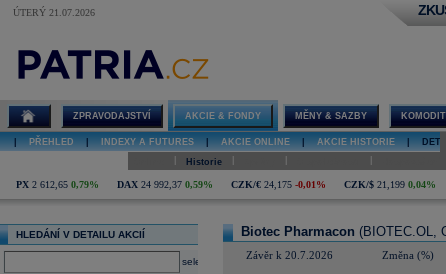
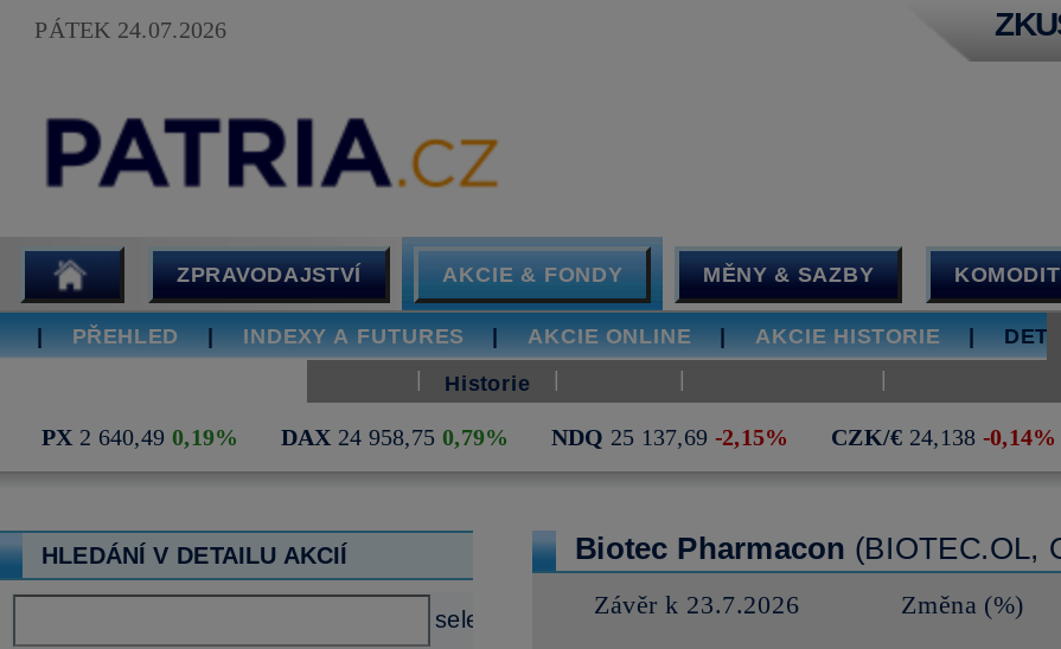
[13,7,95,18] ÚTERÝ 21.07.2026 -> [34,17,226,43] PÁTEK 24.07.2026
[16,179,436,190] PX 2 612,65 0,79% | DAX 24 992,37 0,59% | CZK/€ 24,175 -0,01% | CZK/$ 21,199 0,04% -> [41,424,1056,450] PX 2 640,49 0,19% | DAX 24 958,75 0,79% | NDQ 25 137,69 -2,15% | CZK/€ 24,138 -0,14%
[246,249,333,261] Závěr k 20.7.2026 -> [594,590,800,618] Závěr k 23.7.2026

